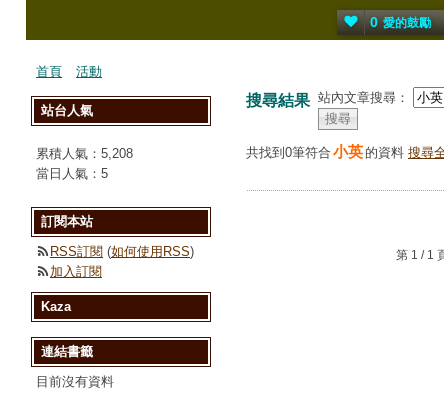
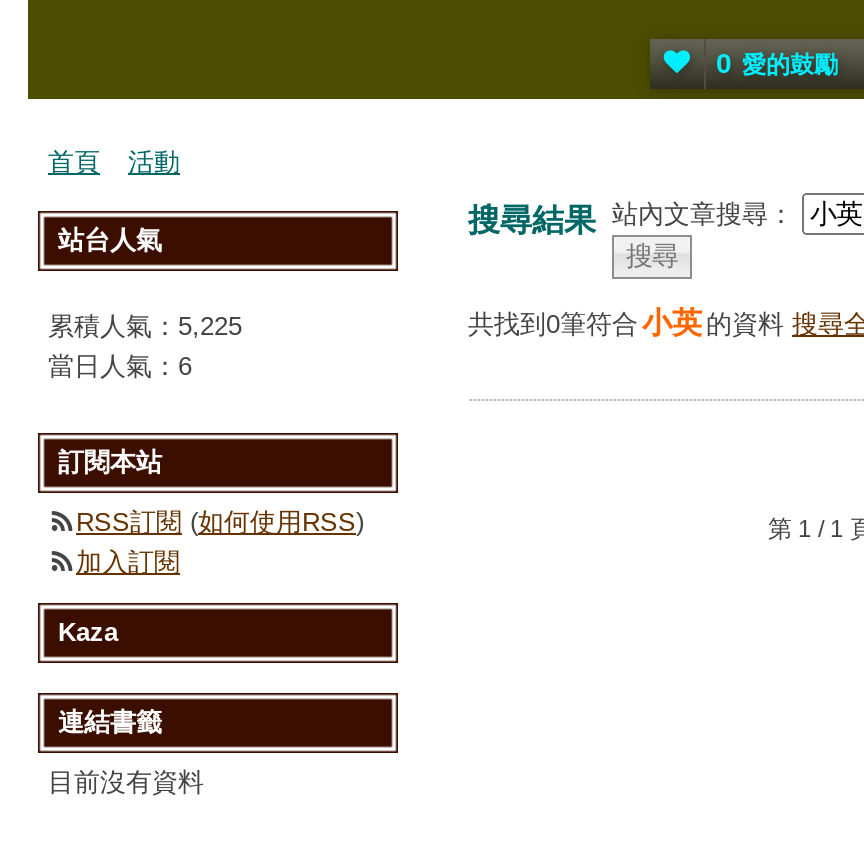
[36,146,133,161] 累積人氣：5,208 -> [48,311,242,341] 累積人氣：5,225
[36,166,108,181] 當日人氣：5 -> [48,351,192,381] 當日人氣：6

